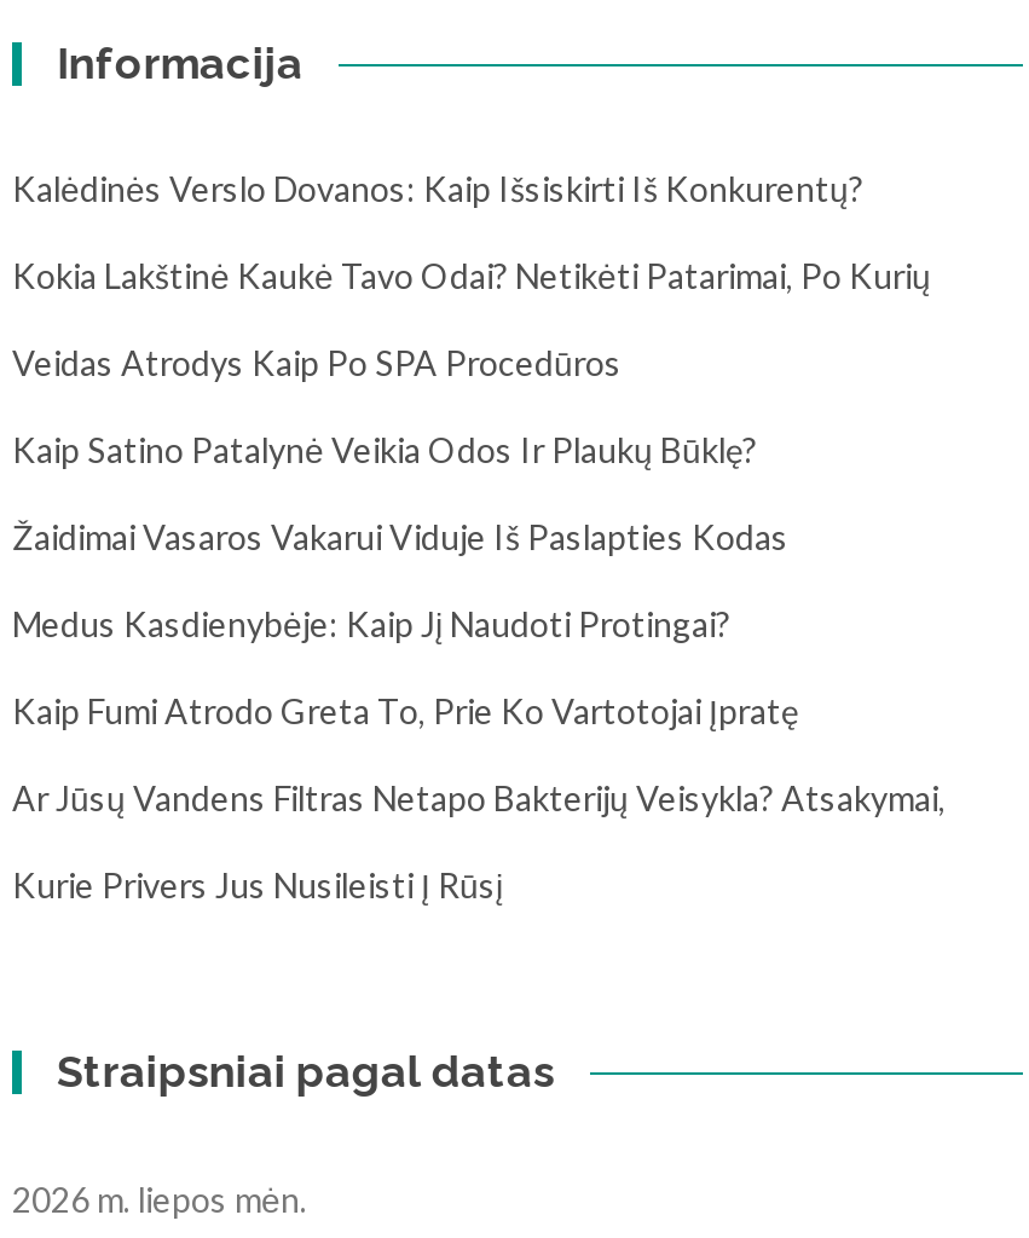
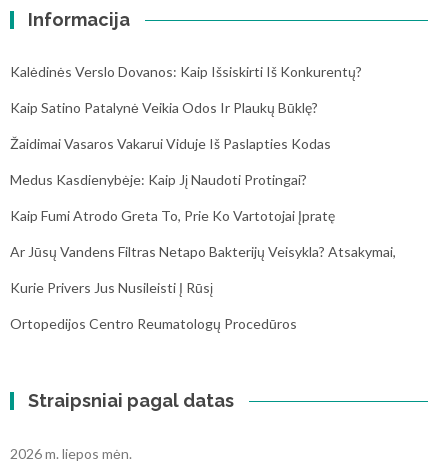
[12,255,931,383] Kokia Lakštinė Kaukė Tavo Odai? Netikėti Patarimai, Po Kurių | Veidas Atrodys Kaip Po SPA Procedūros -> none
moved [12,429,946,906] -> [10,99,396,296]: Kaip Satino Patalynė Veikia Odos Ir Plaukų Būklę? | Žaidimai Vasaros Vakarui Viduje Iš Paslapties Kodas | Medus Kasdienybėje: Kaip Jį Naudoti Protingai? | Kaip Fumi Atrodo Greta To, Prie Ko Vartotojai Įpratę | Ar Jūsų Vandens Filtras Netapo Bakterijų Veisykla? Atsakymai, | Kurie Privers Jus Nusileisti Į Rūsį
none -> [10,315,297,332] Ortopedijos Centro Reumatologų Procedūros

